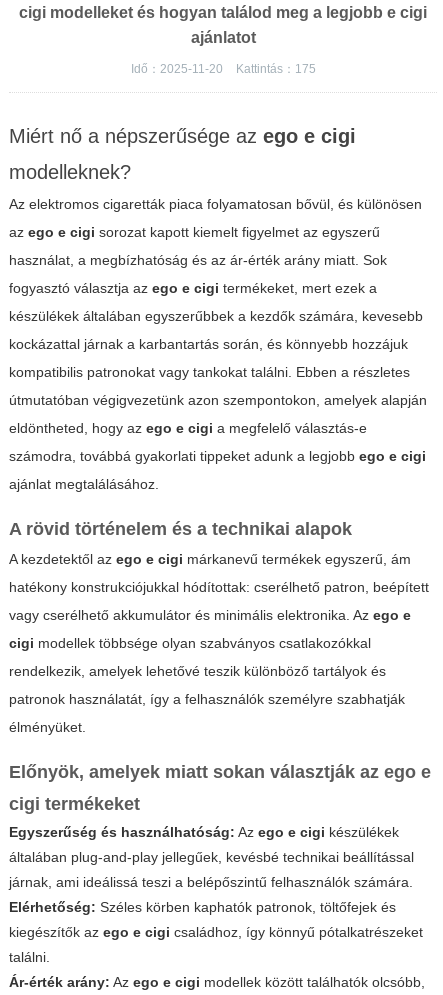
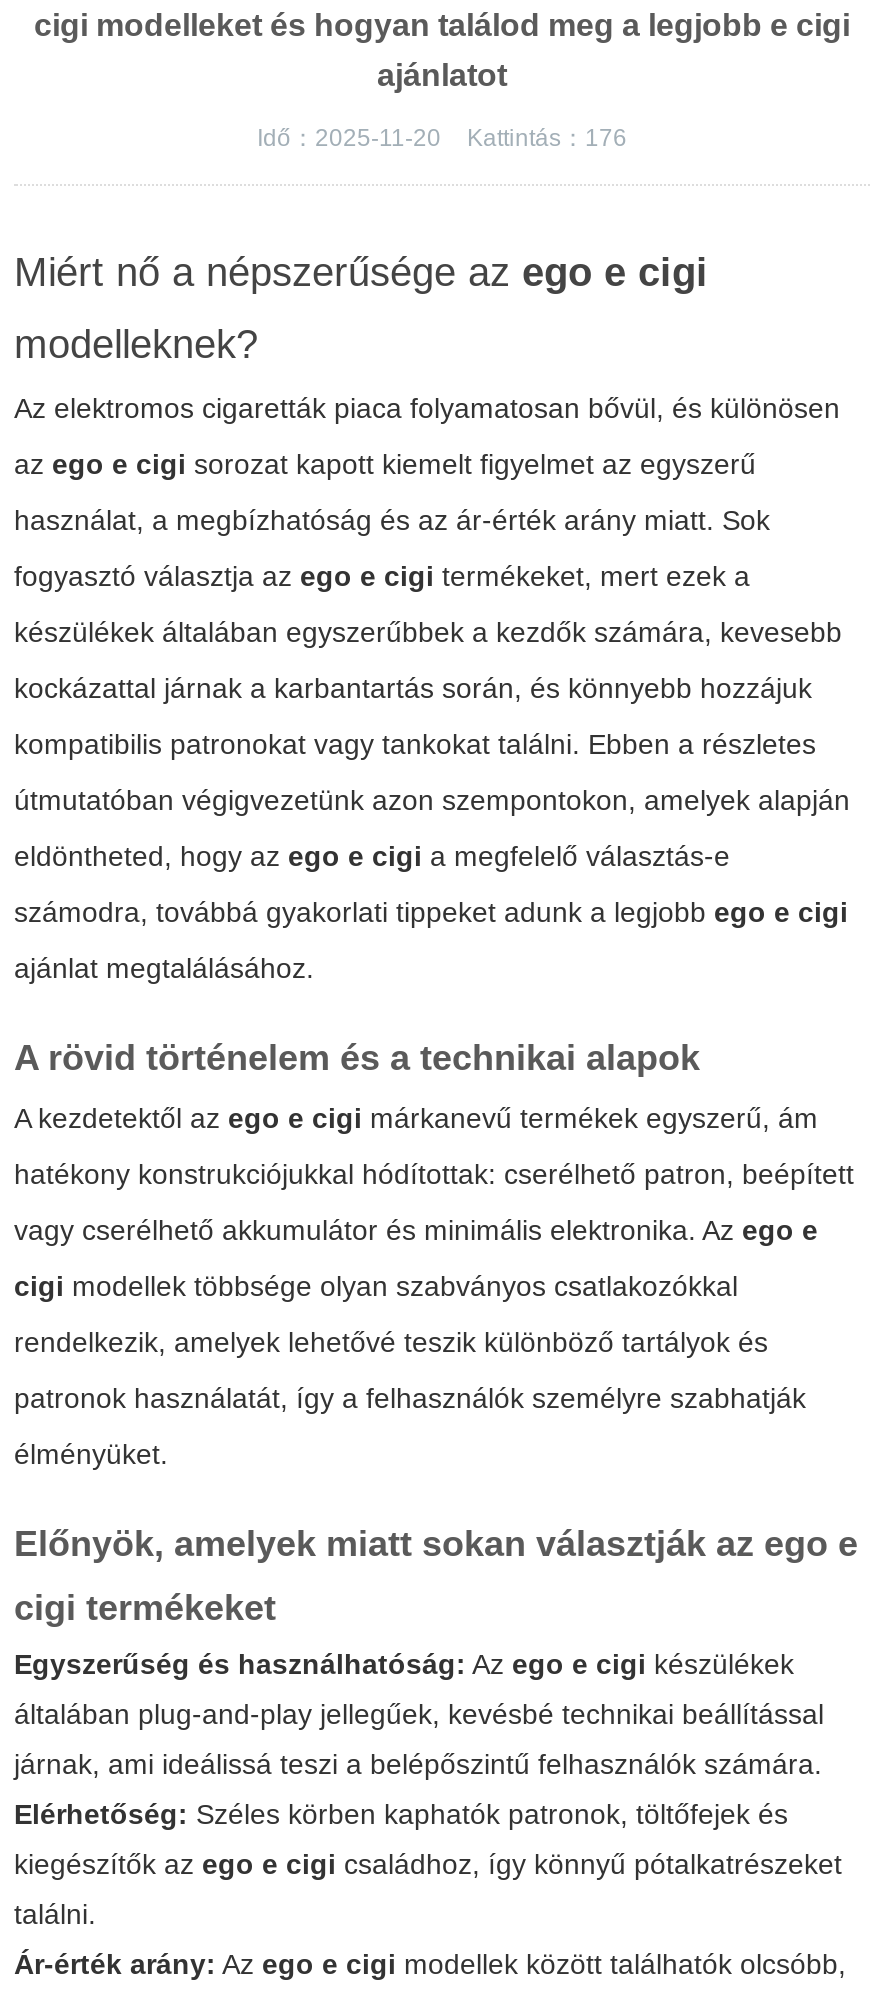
[130,62,315,76] Idő：2025-11-20 Kattintás：175 -> [257,125,627,153] Idő：2025-11-20 Kattintás：176

